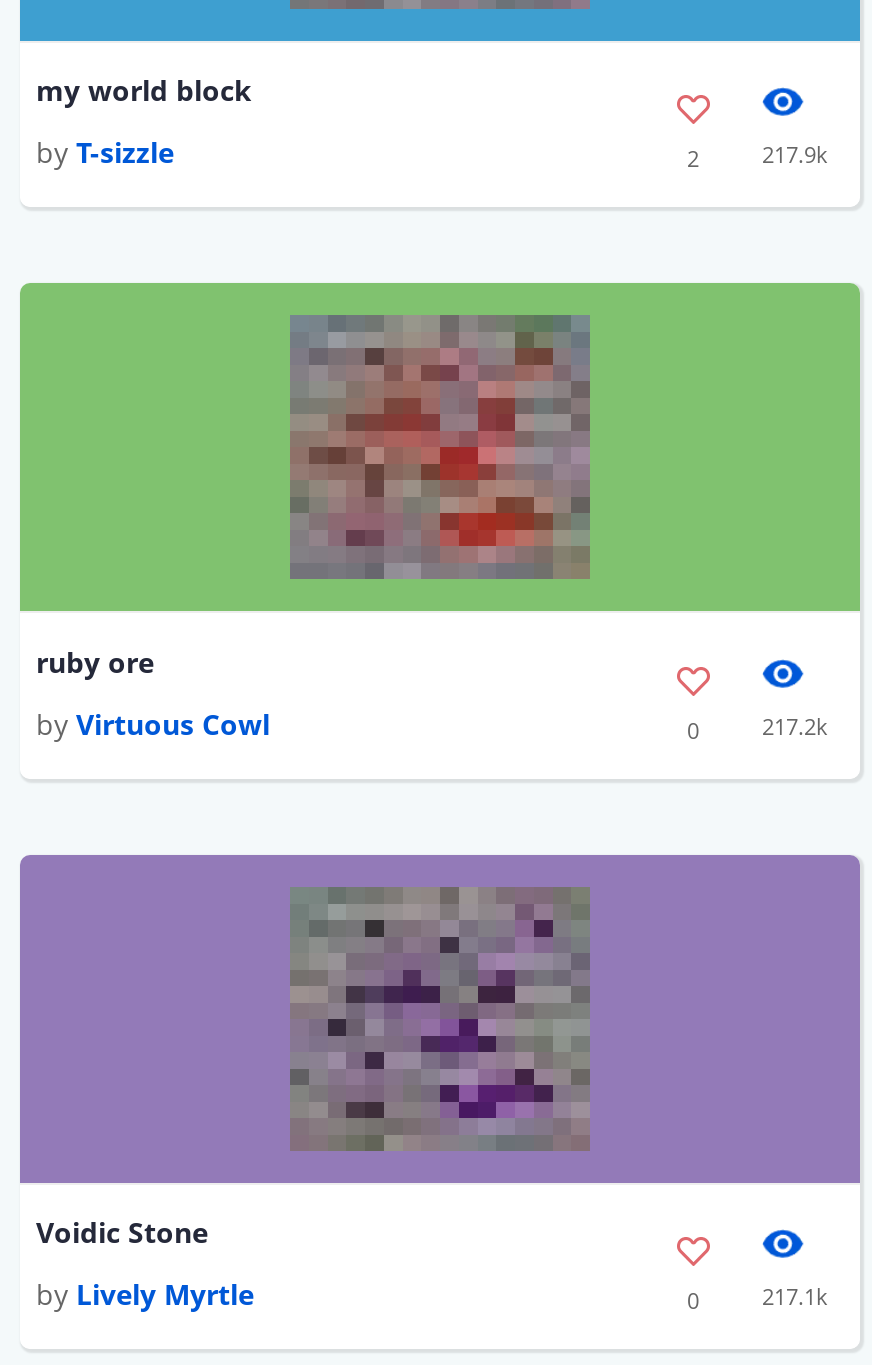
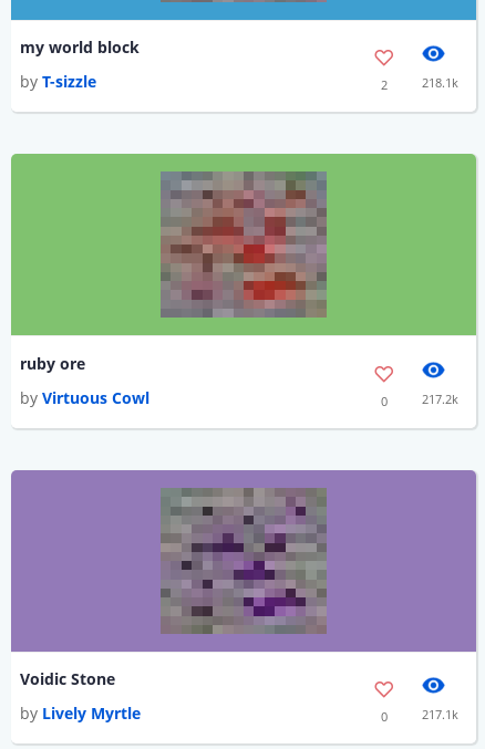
[762,139,828,169] 217.9k -> [422,74,458,91] 218.1k

